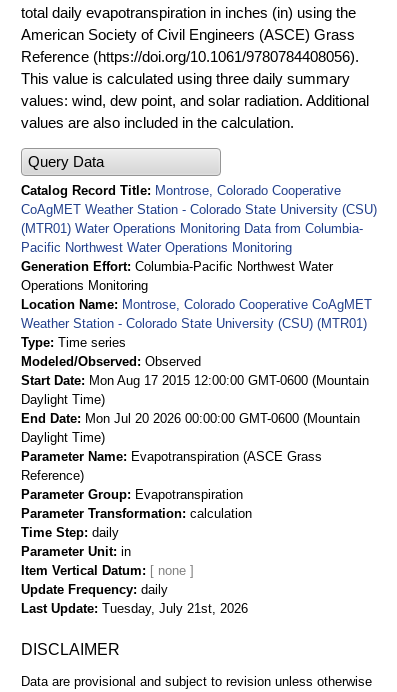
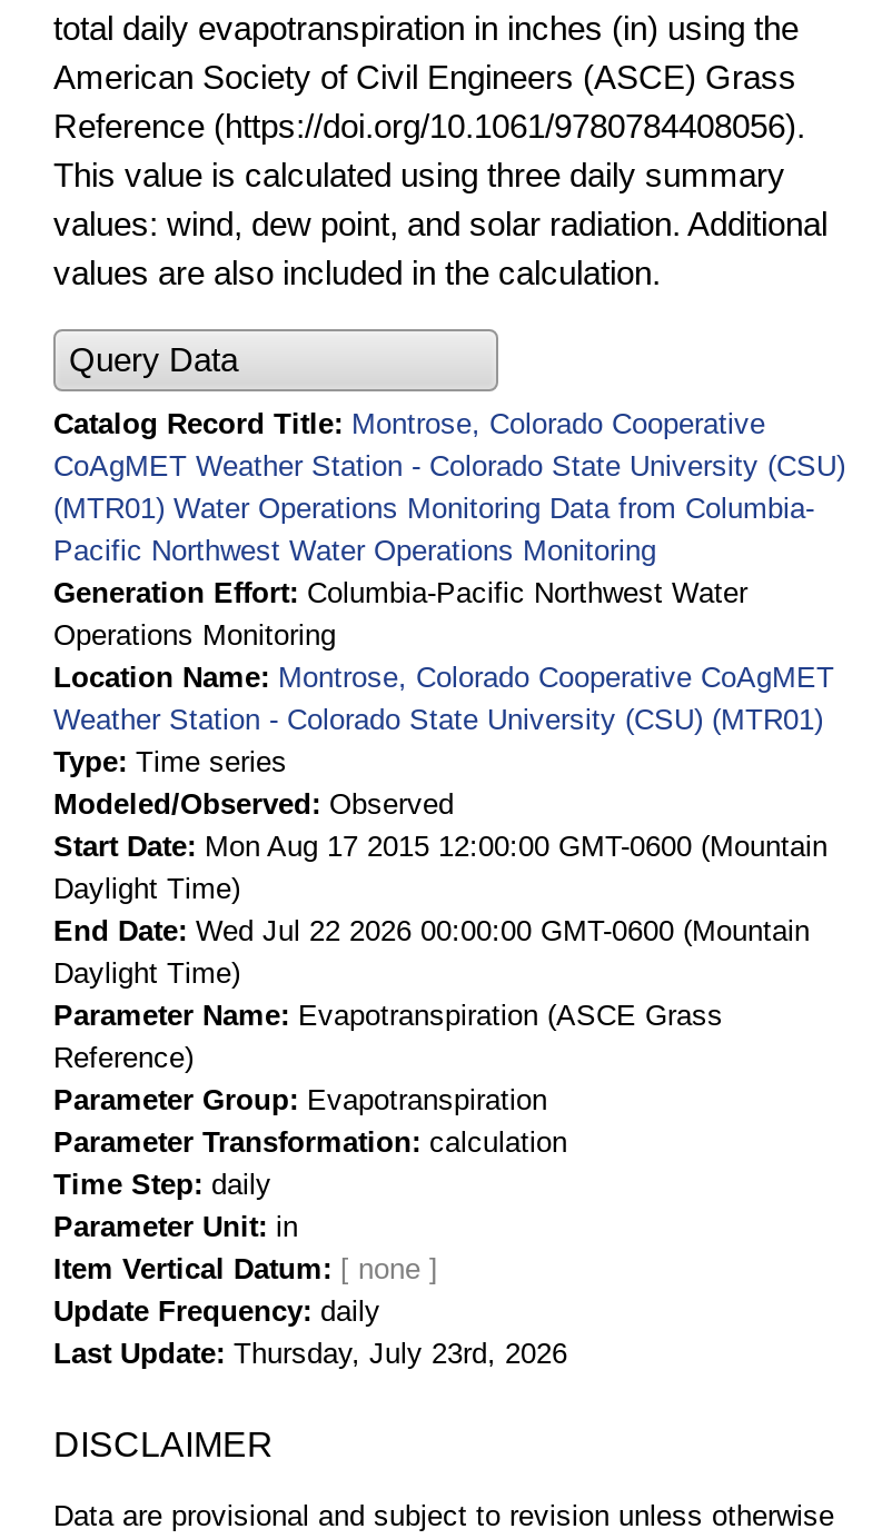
[21,411,360,426] End Date Mon Jul 20 2026 00:00:00 GMT-0600 (Mountain -> [53,915,810,949] End Date Wed Jul 22 2026 00:00:00 GMT-0600 (Mountain
[21,601,248,616] Last Update Tuesday, July 21st, 2026 -> [53,1338,567,1371] Last Update Thursday, July 23rd, 2026

